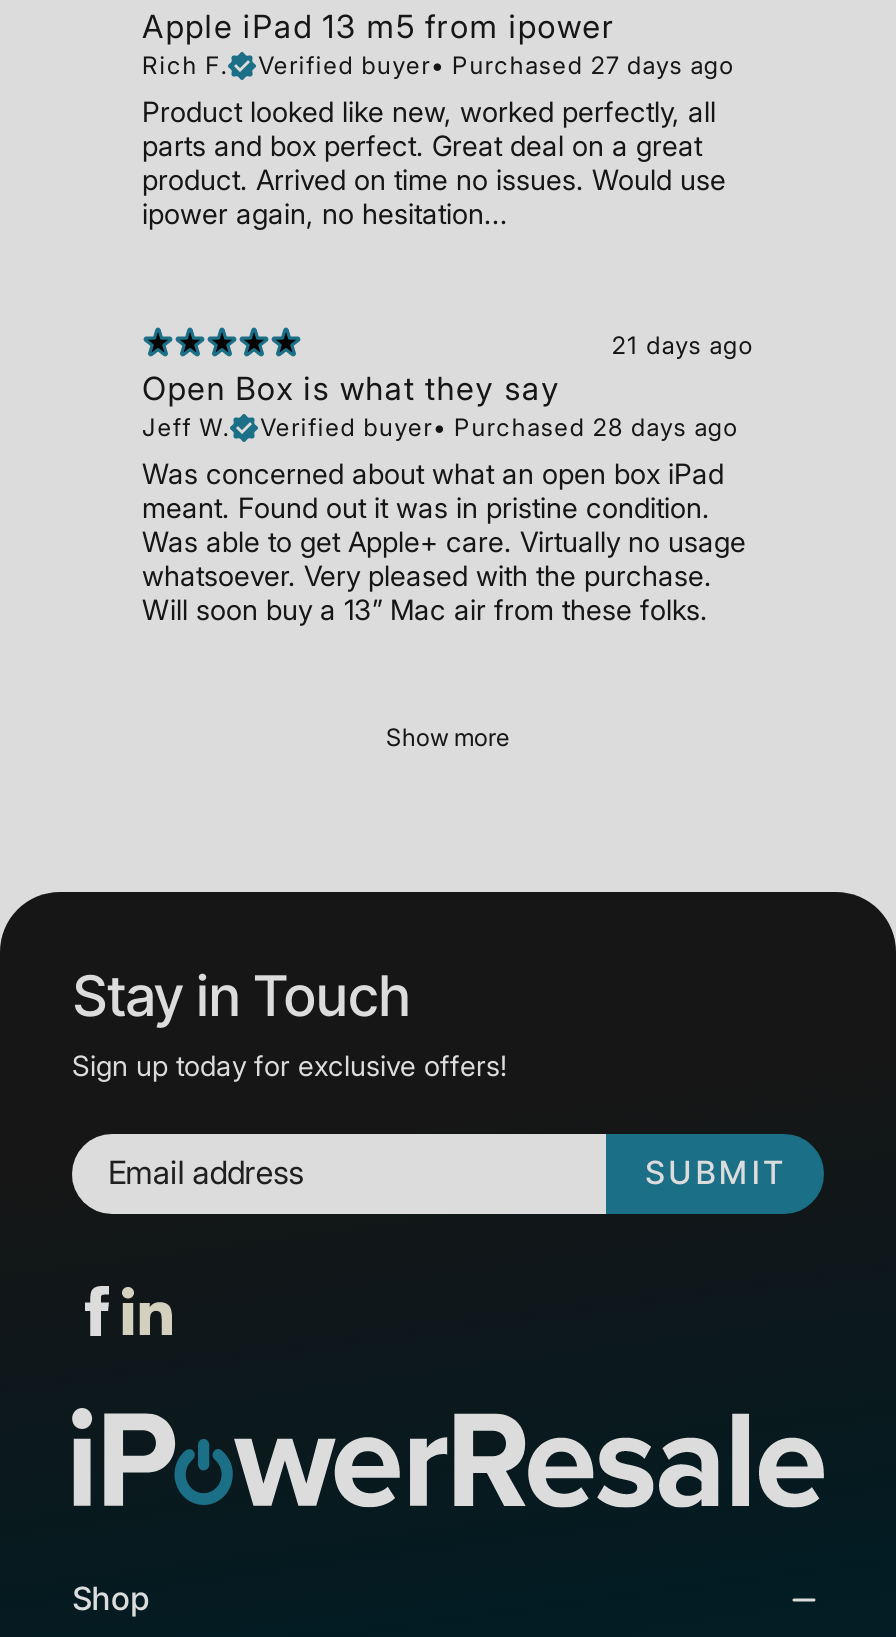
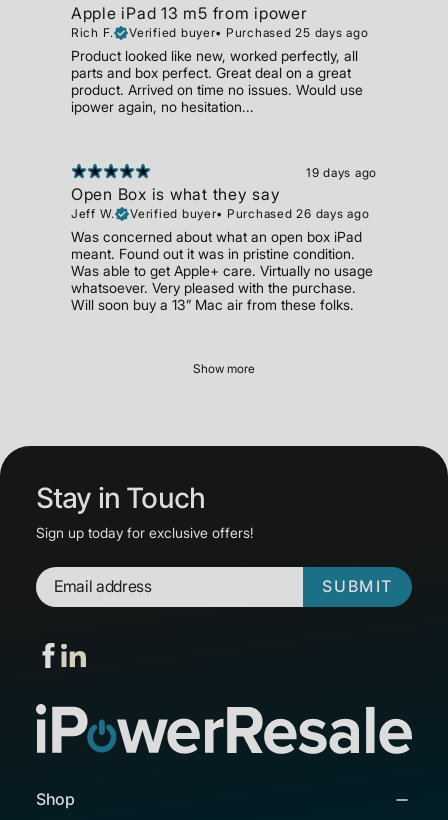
[258,50,735,80] Verified buyer• Purchased 27 days ago -> [129,25,368,40] Verified buyer• Purchased 25 days ago
[612,331,754,361] 21 days ago -> [306,165,377,180] 19 days ago
[260,412,739,442] Verified buyer• Purchased 28 days ago -> [130,206,369,221] Verified buyer• Purchased 26 days ago

